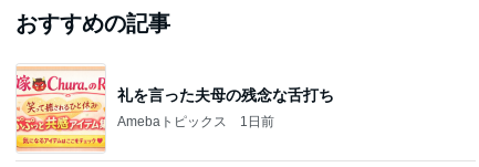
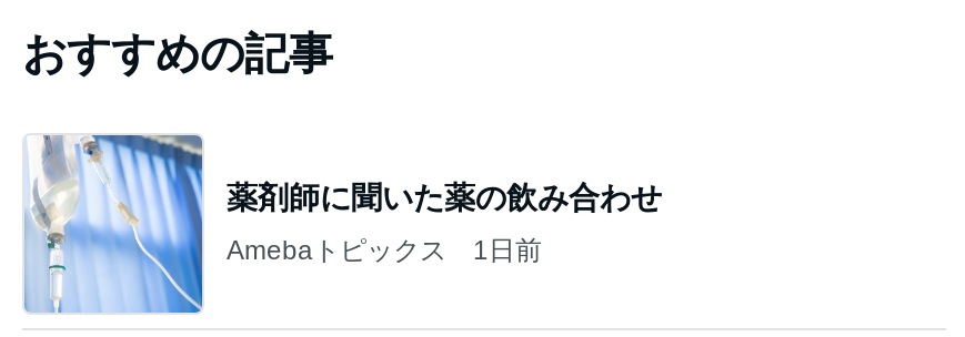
[15,64,334,153] [image] | 礼を言った夫母の残念な舌打ち -> [22,133,662,315] [image] | 薬剤師に聞いた薬の飲み合わせ

